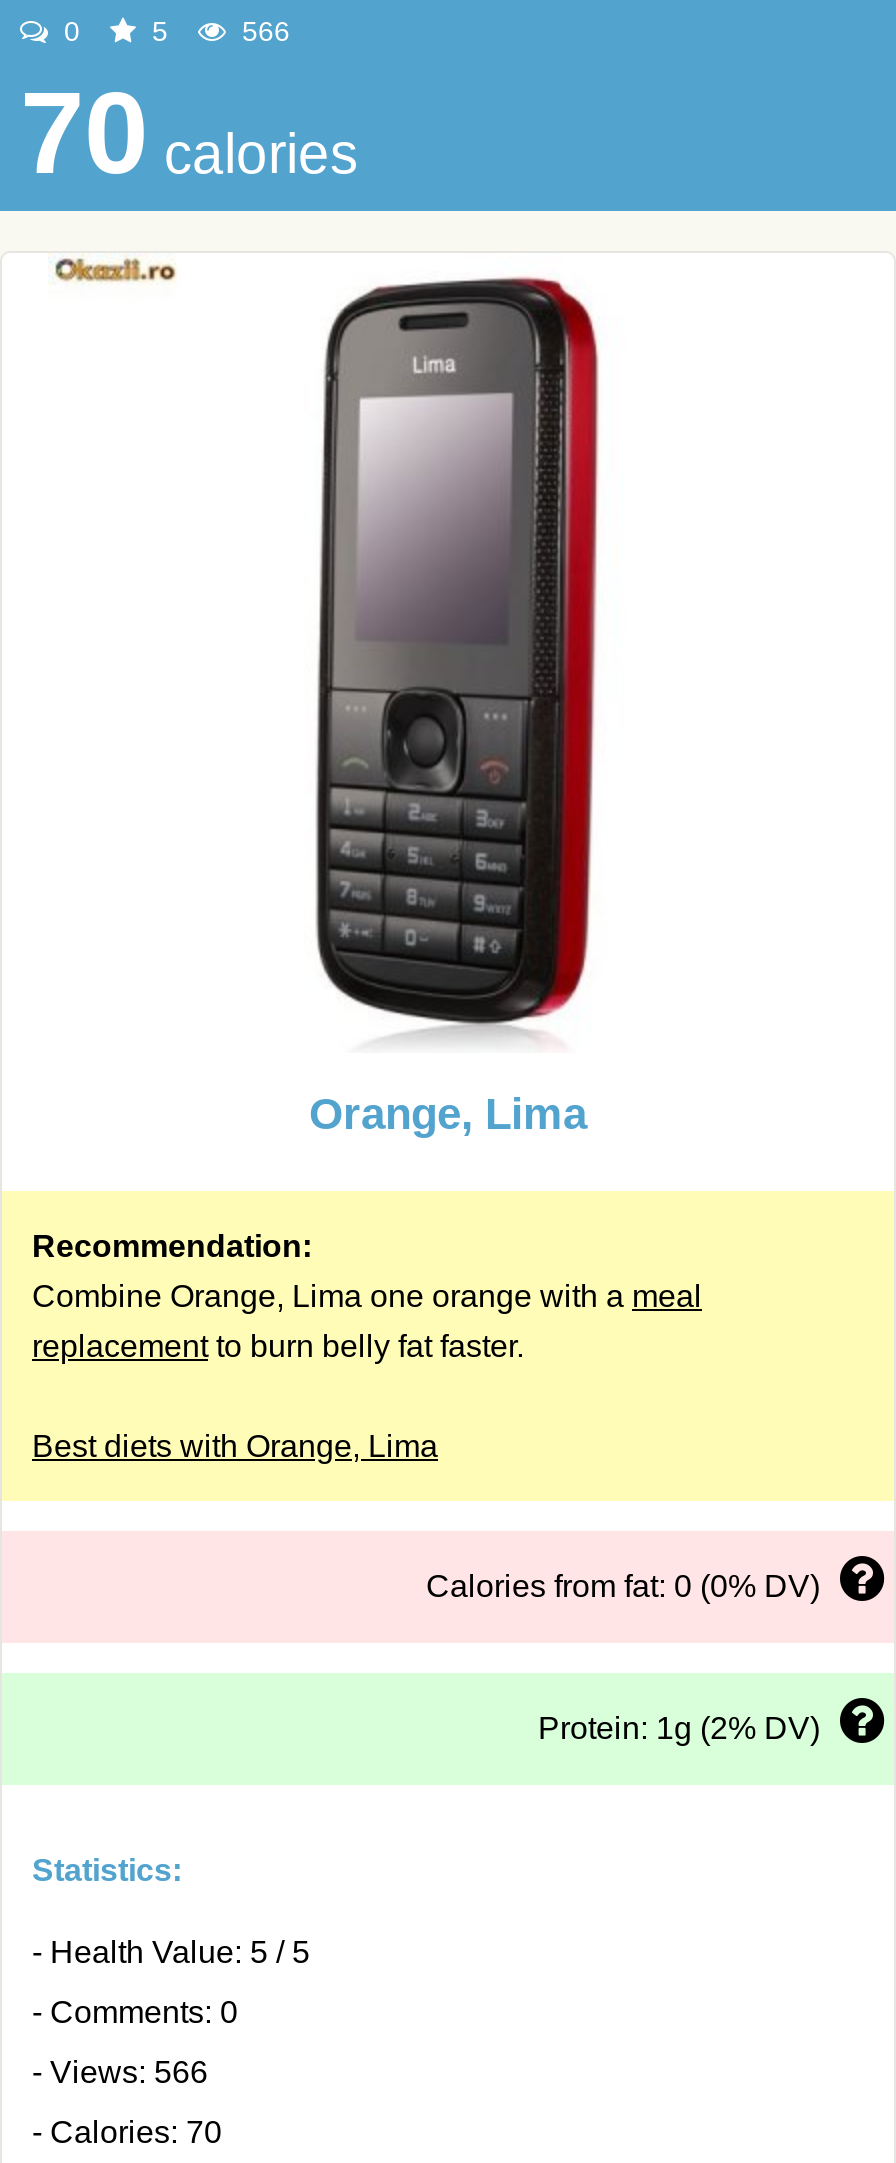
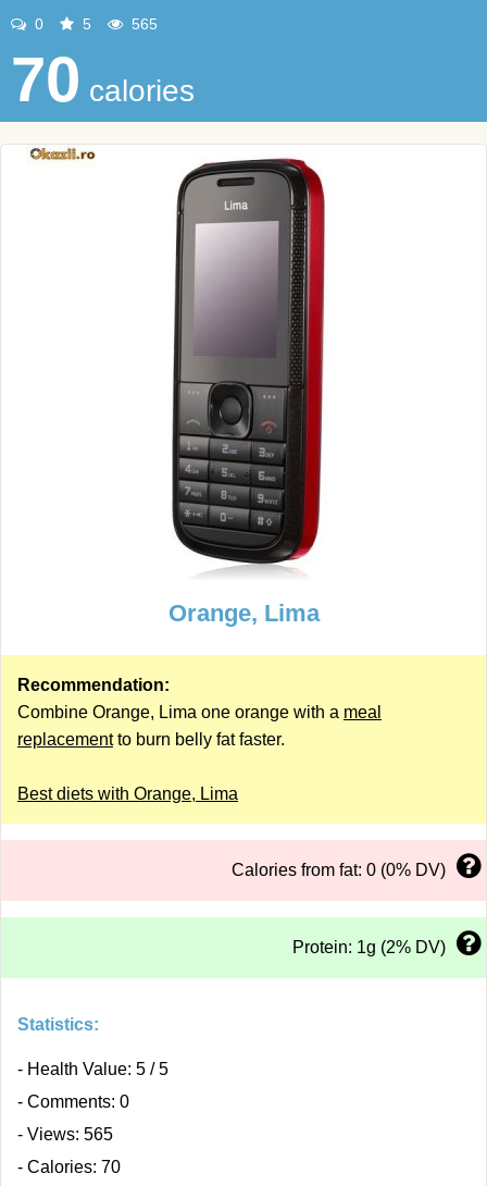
[234,15,290,47] 566 -> [127,15,158,33] 565
[32,2055,208,2089] - Views: 566 -> [17,1125,113,1144] - Views: 565

